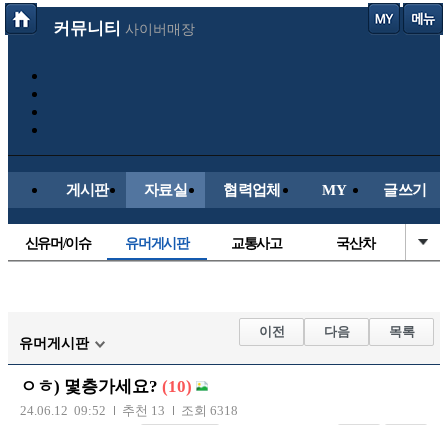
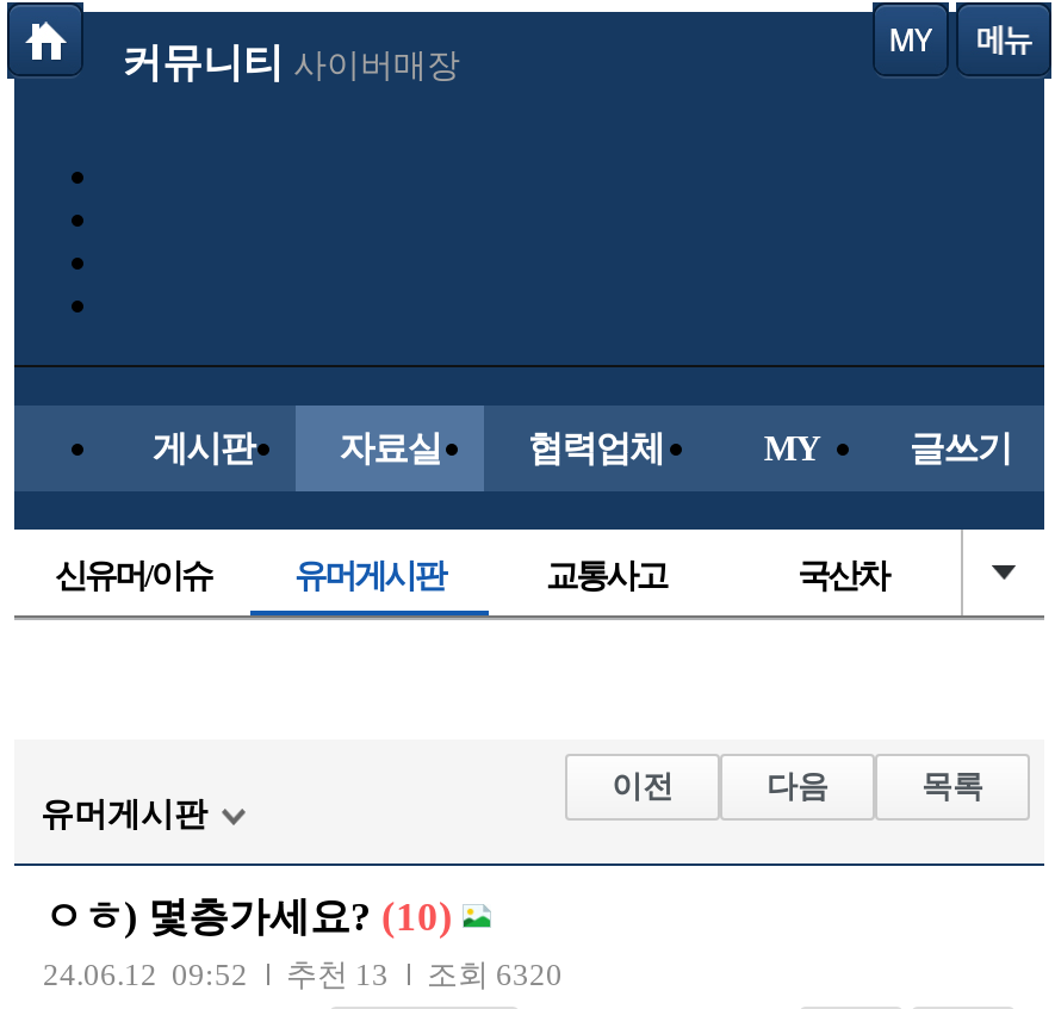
[20,403,238,418] 24.06.12 09:52 추천 13 조회 6318 -> [43,957,563,992] 24.06.12 09:52 추천 13 조회 6320

